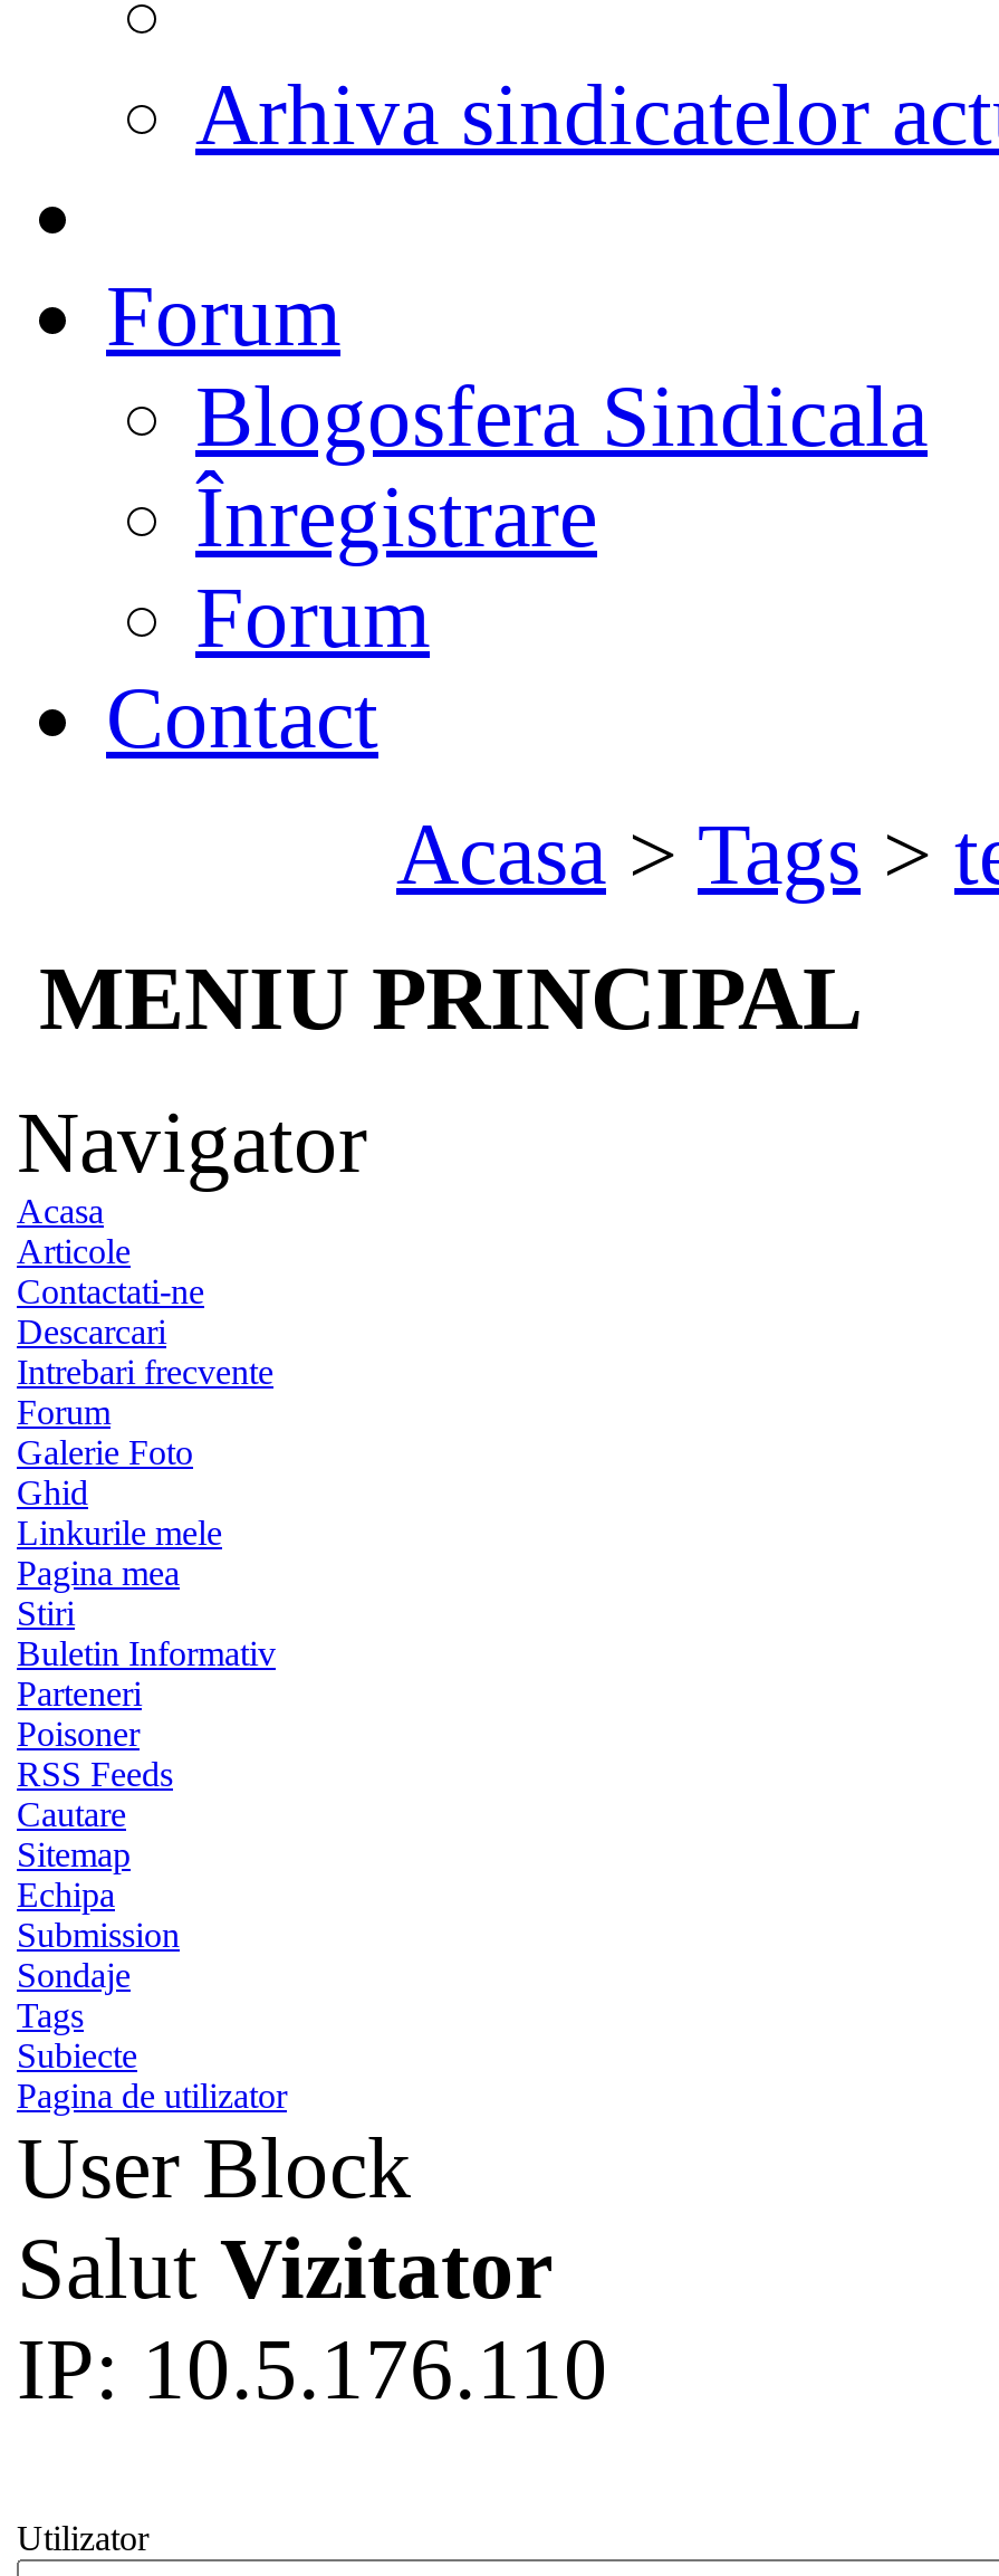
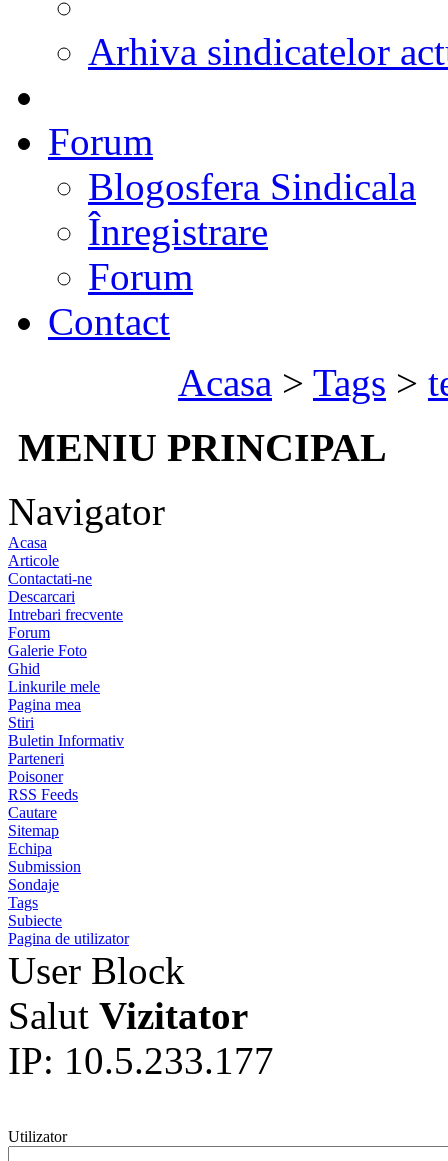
[17,2321,608,2417] IP: 10.5.176.110 -> [8,1039,274,1082] IP: 10.5.233.177

